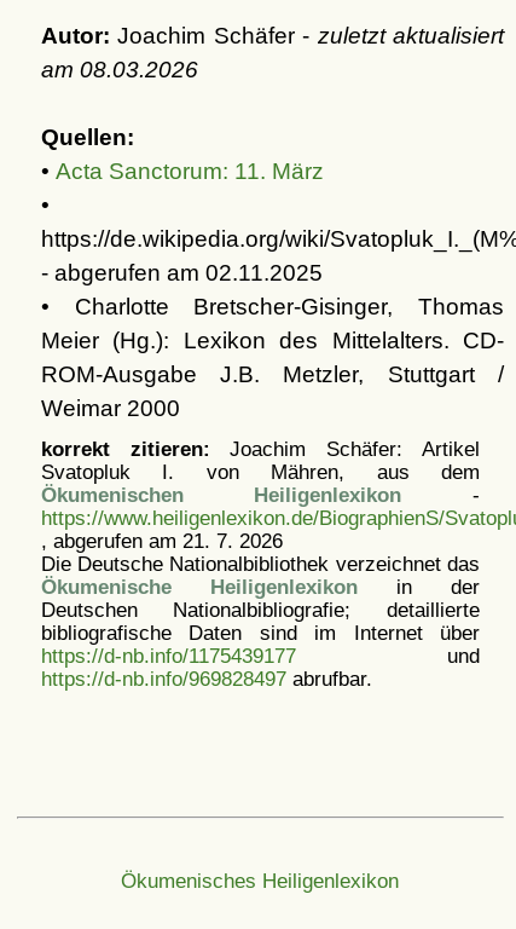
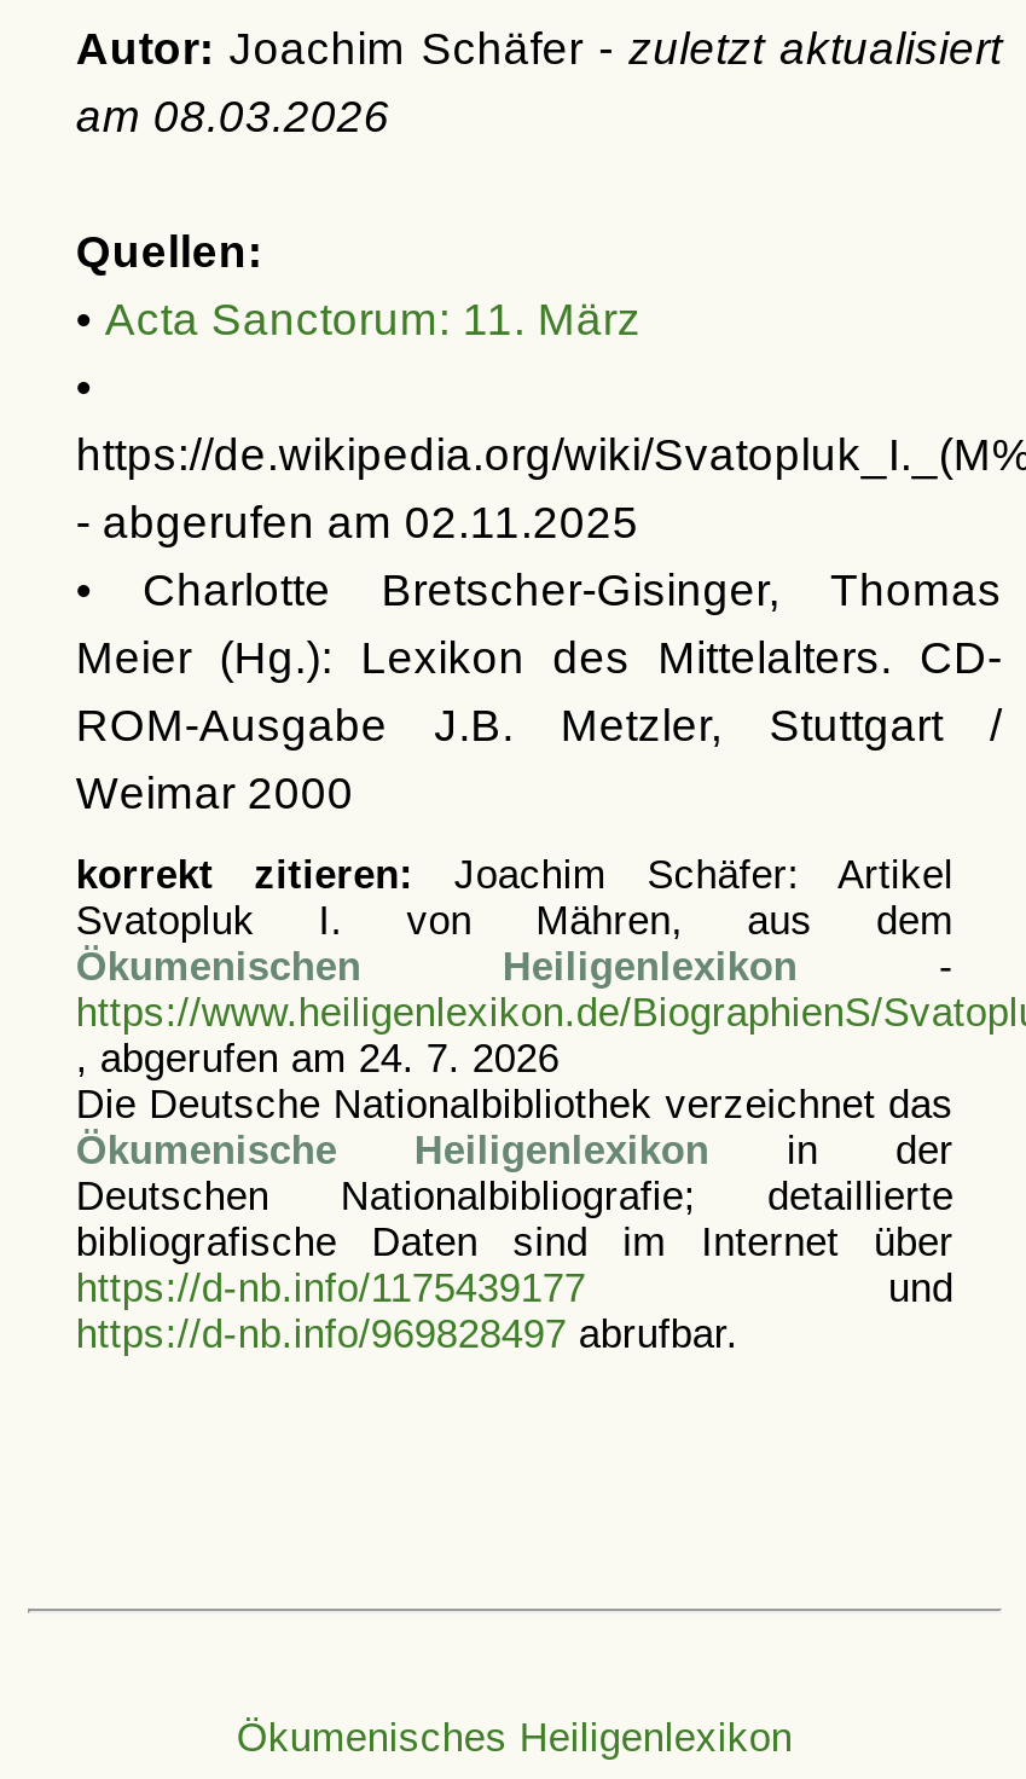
[41,530,283,552] , abgerufen am 21. 7. 2026 -> [76,1036,559,1080] , abgerufen am 24. 7. 2026

